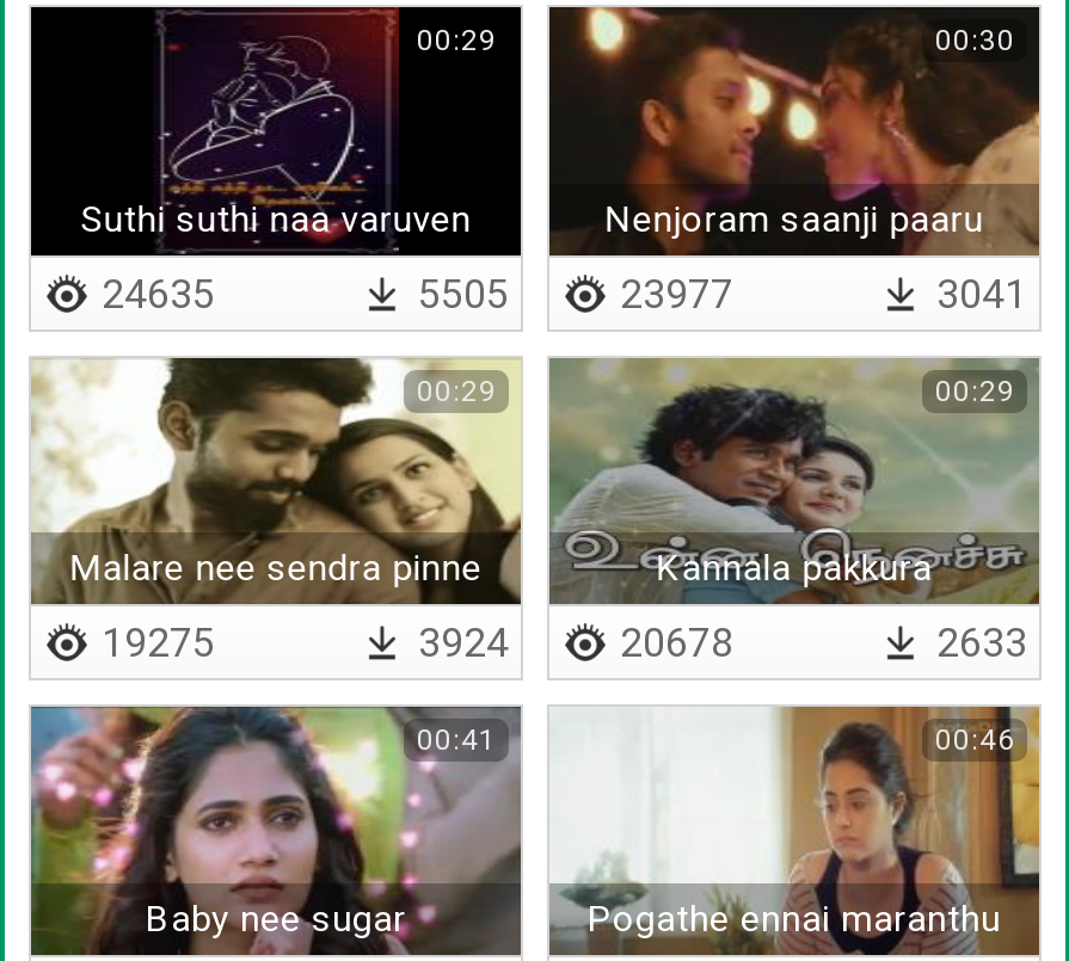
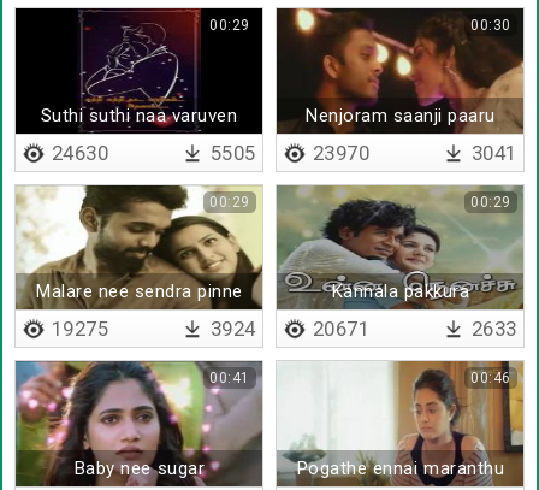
[91,269,215,317] 24635 -> [46,140,108,165] 24630
[609,269,733,317] 23977 -> [307,140,369,165] 23970
[609,619,733,667] 20678 -> [307,317,369,341] 20671

